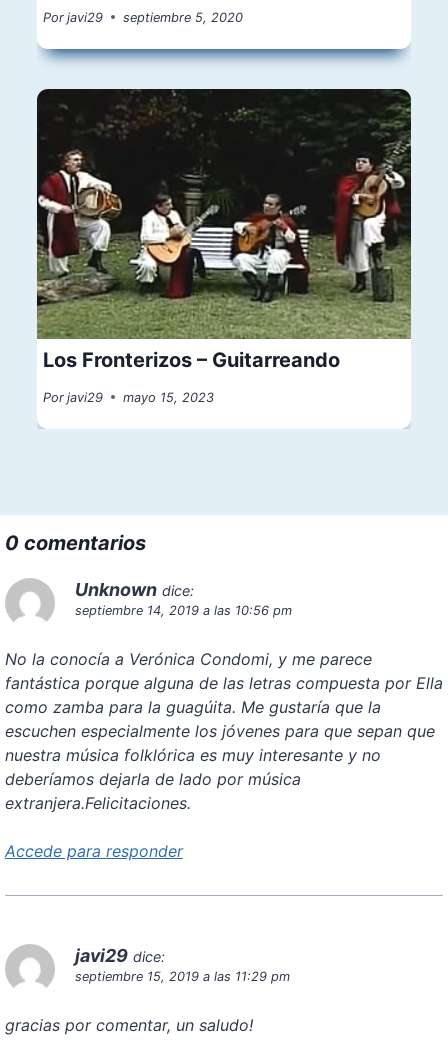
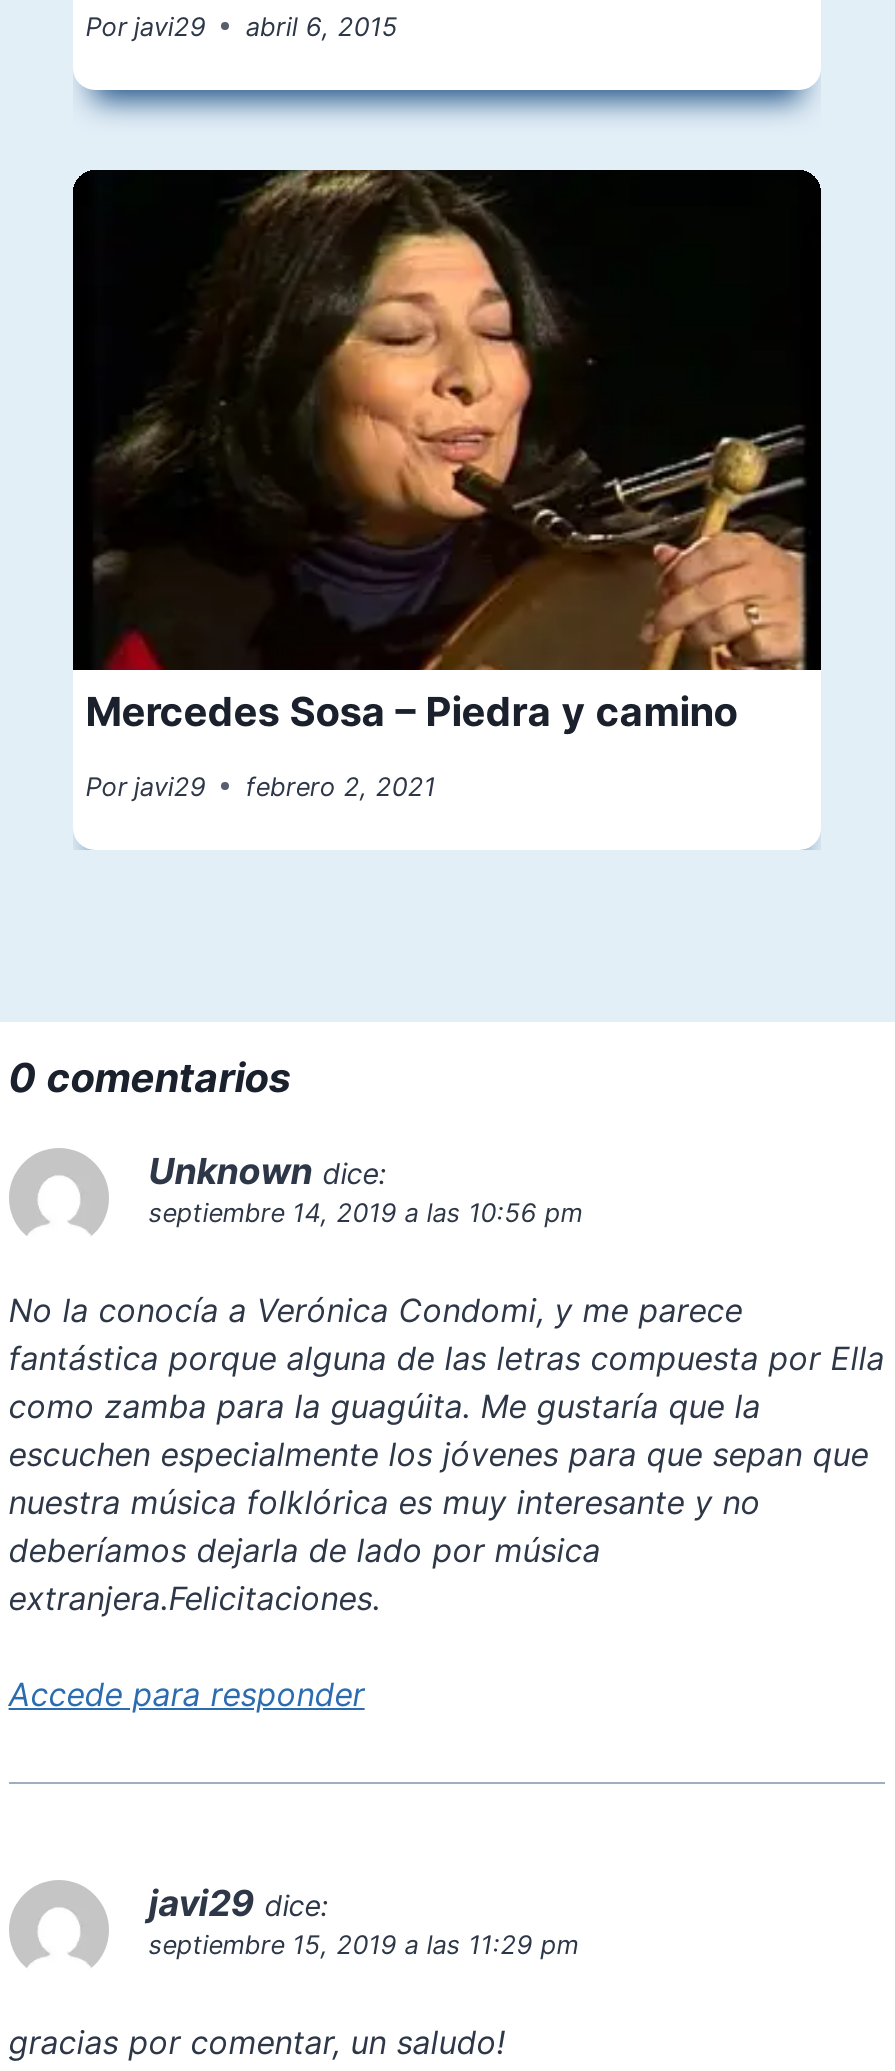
[43,9,243,24] Por javi29 septiembre 5, 2020 -> [85,11,398,41] Por javi29 abril 6, 2015
[36,89,412,372] [image] | Los Fronterizos – Guitarreando -> [71,170,823,736] [image] | Mercedes Sosa – Piedra y camino
[43,390,214,405] Por javi29 mayo 15, 2023 -> [85,771,436,801] Por javi29 febrero 2, 2021

